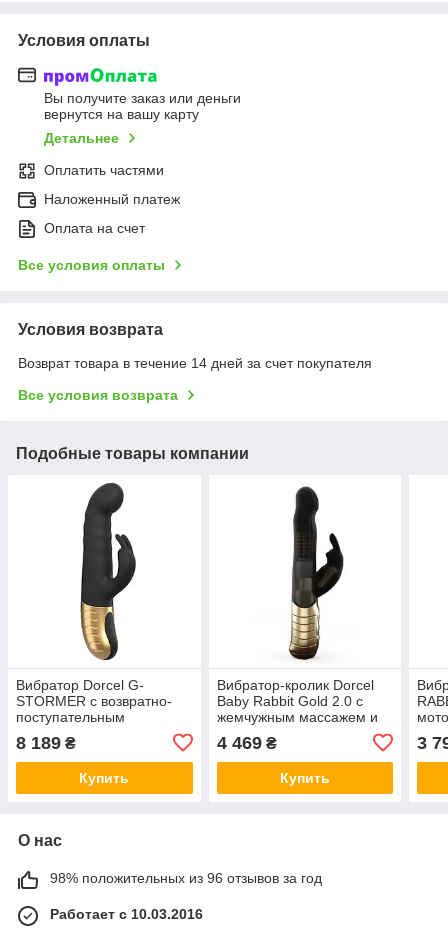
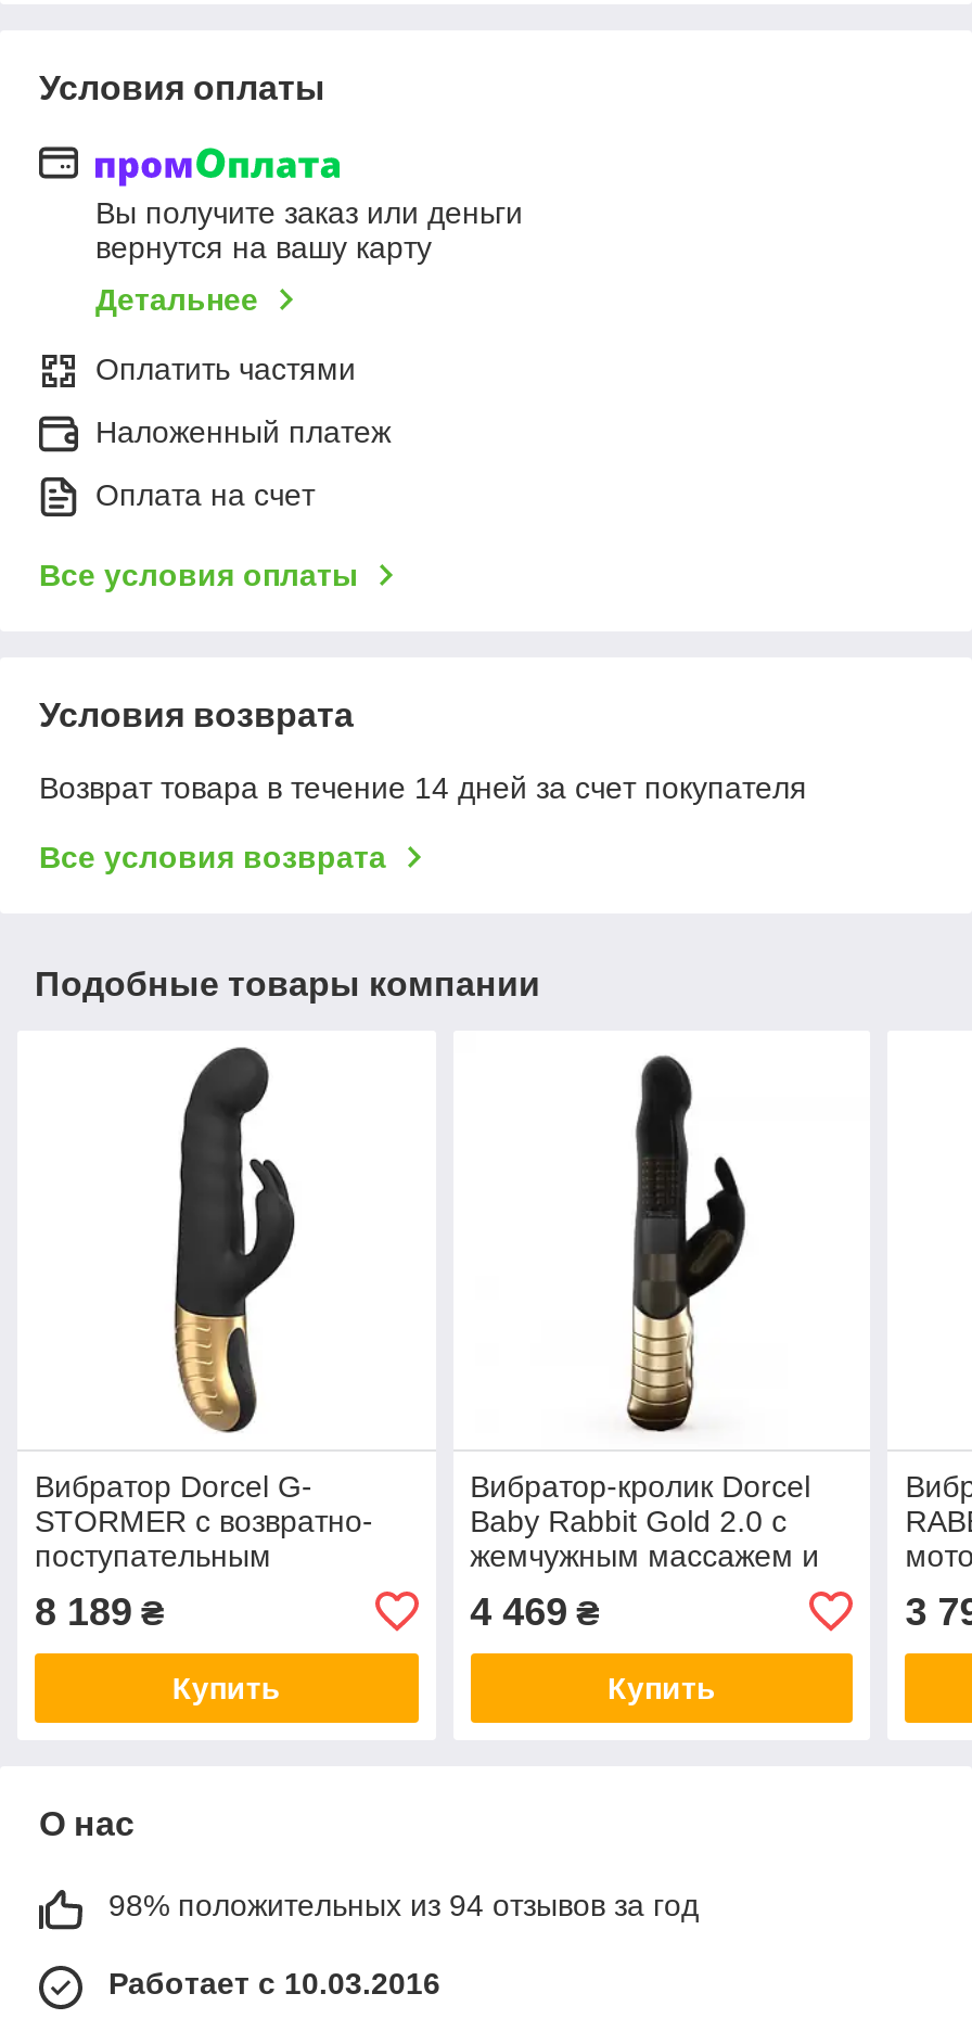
[50,870,322,886] 98% положительных из 96 отзывов за год -> [108,1887,699,1922] 98% положительных из 94 отзывов за год

